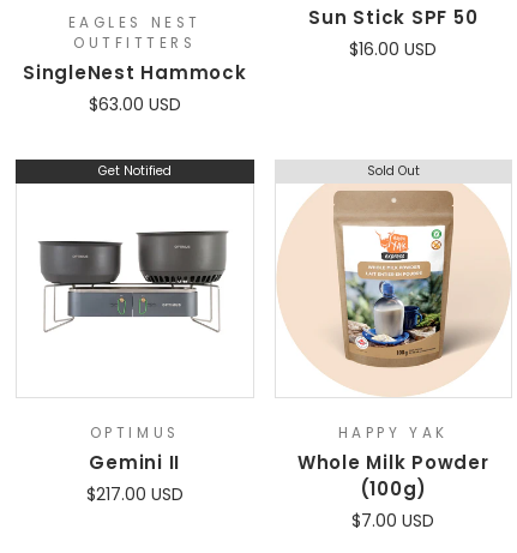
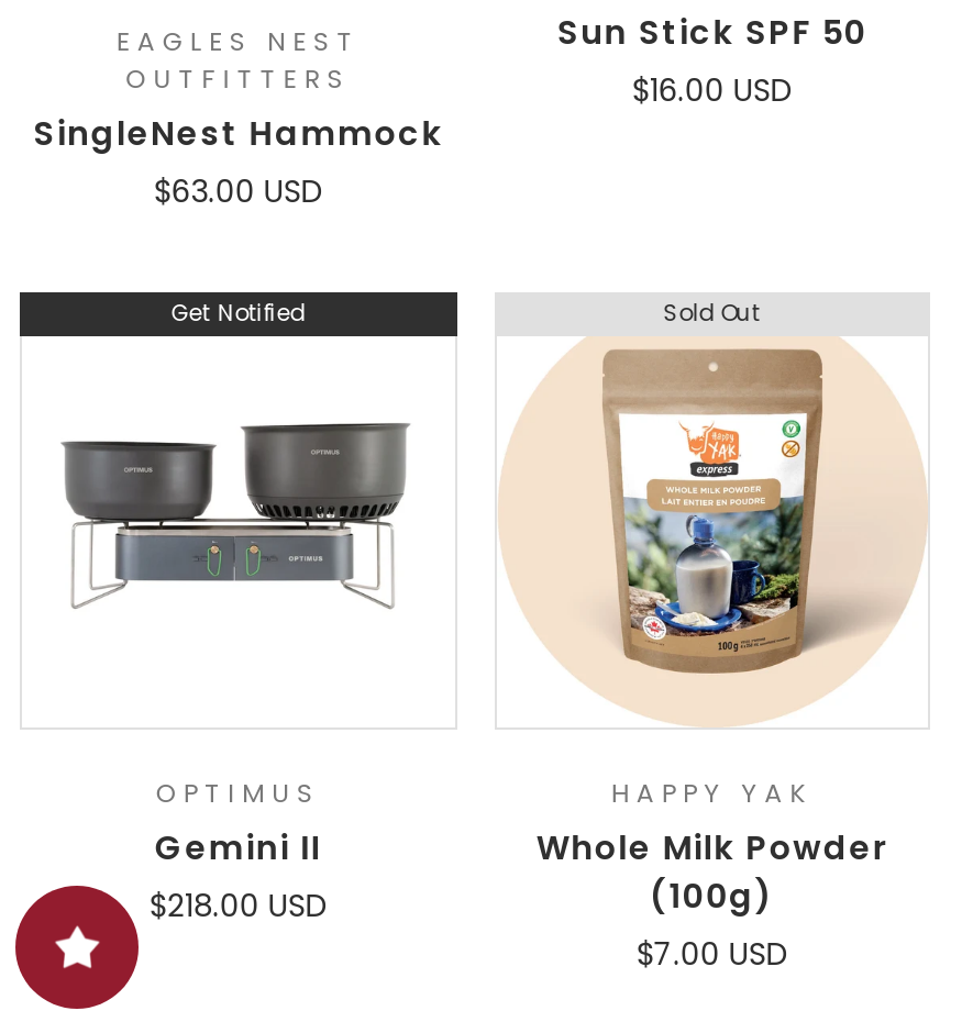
[86,482,183,506] $217.00 USD -> [149,882,327,926] $218.00 USD
none -> [13,884,141,1011] [image]

